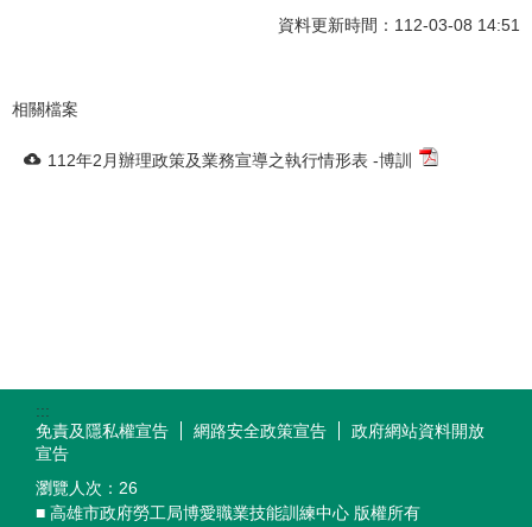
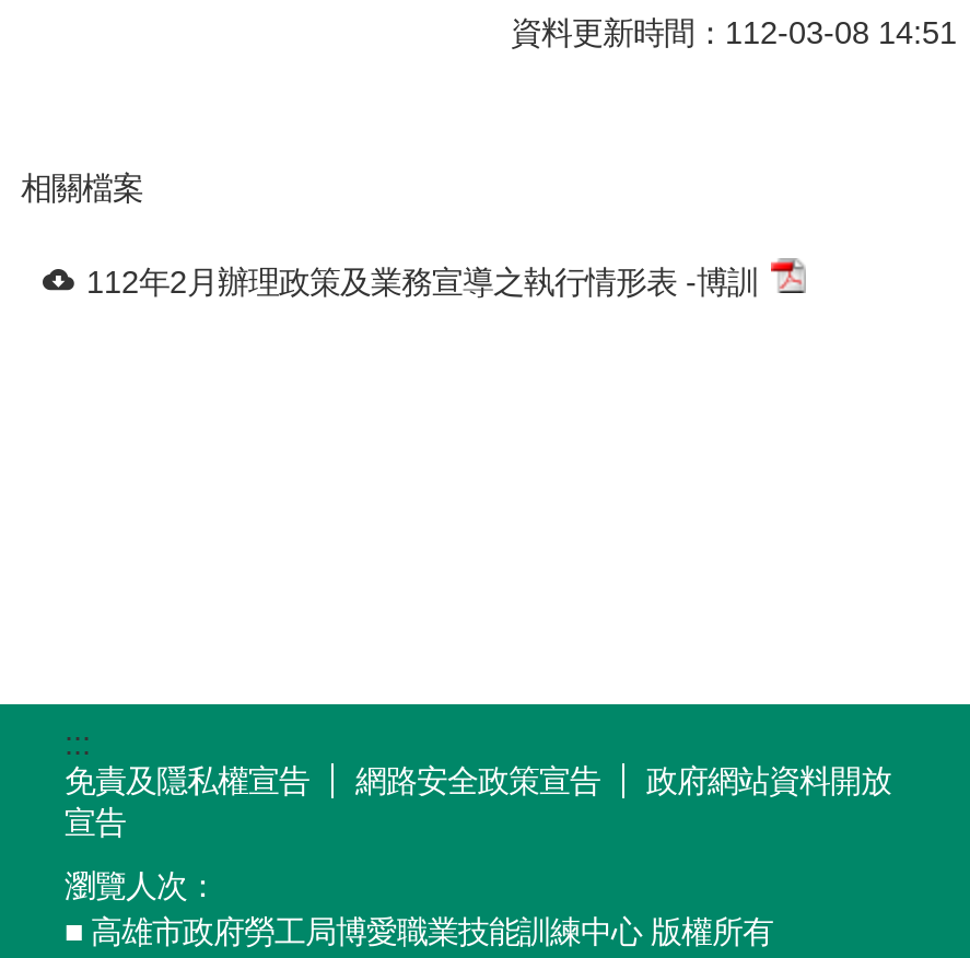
[36,478,138,497] 瀏覽人次：26 -> [65,868,218,903] 瀏覽人次：

